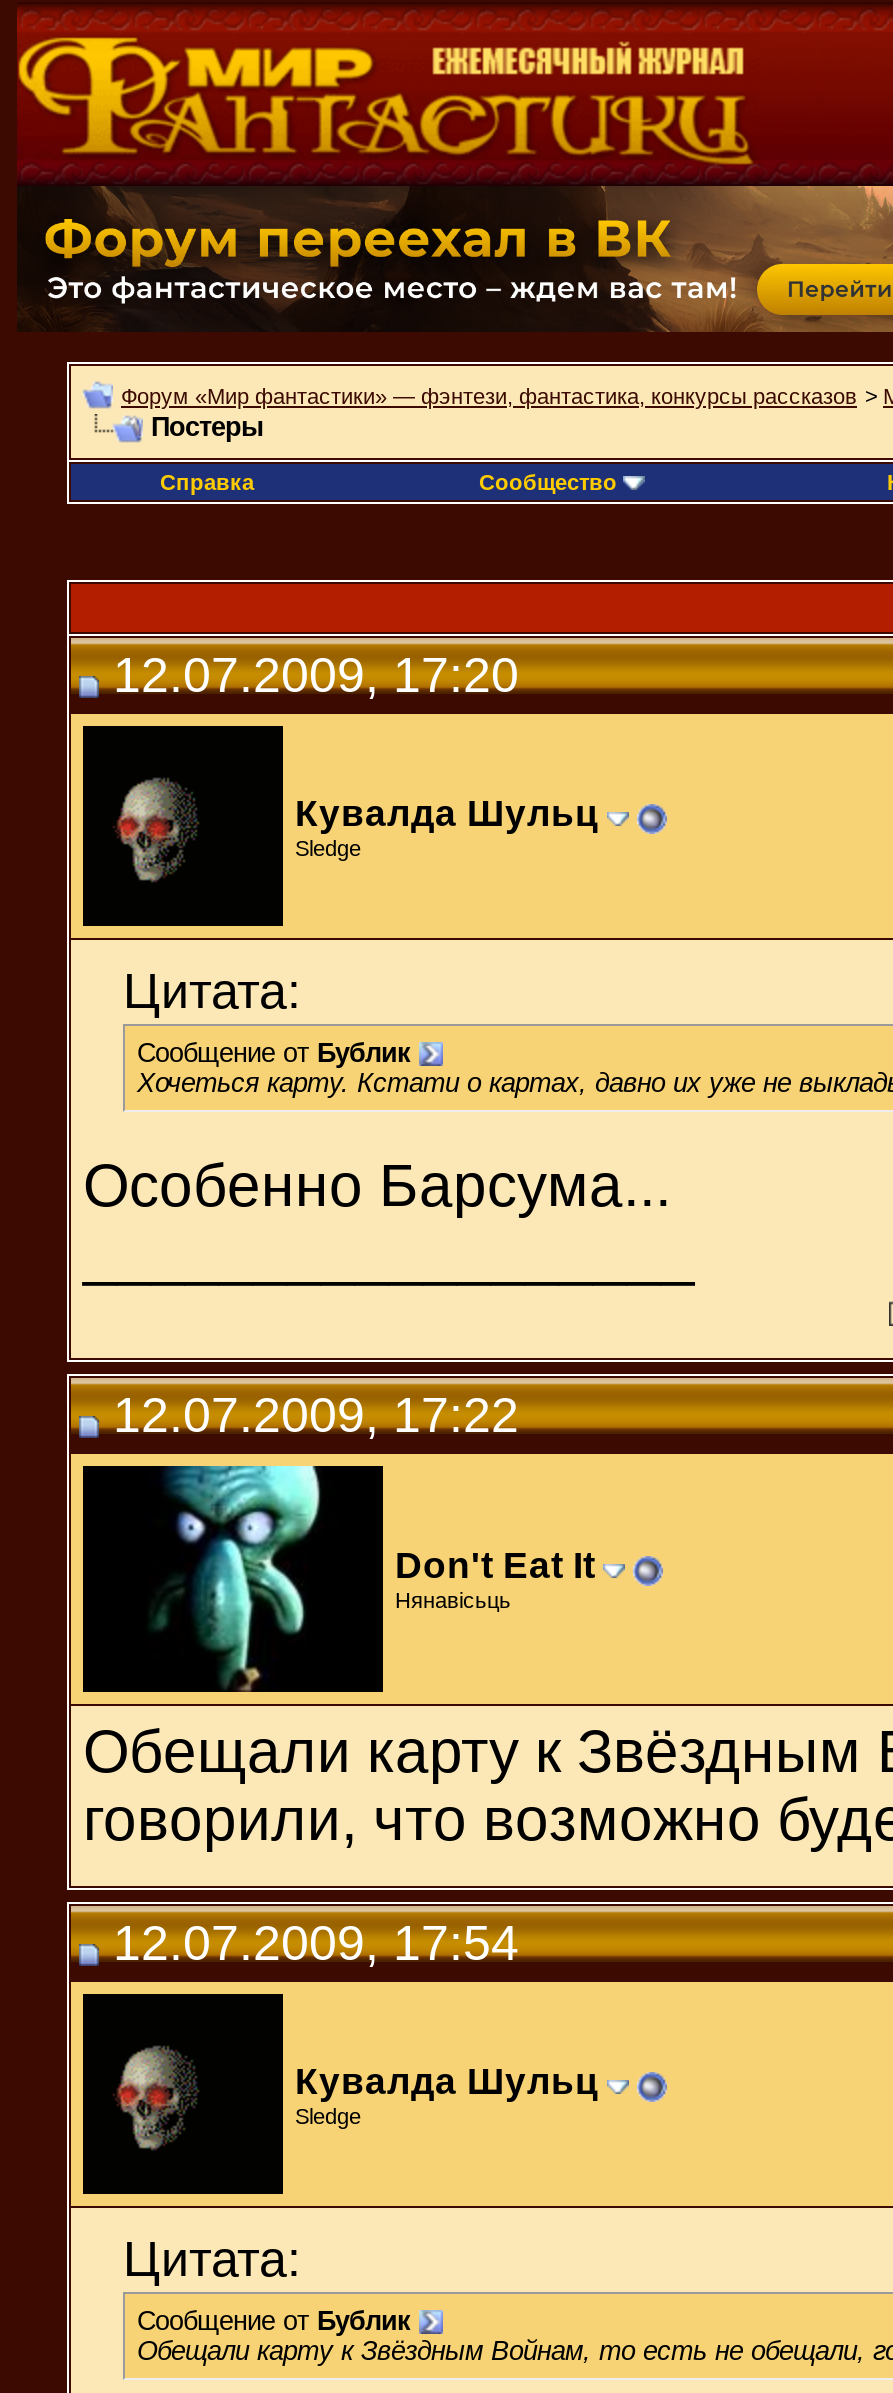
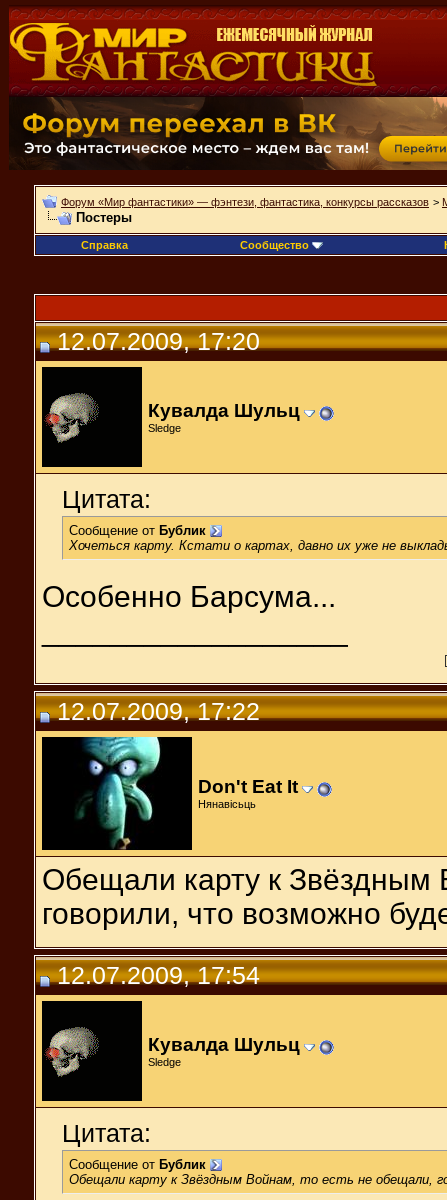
[91,784,187,882] [image] -> [45,395,94,444] [image]
[91,2052,187,2150] [image] -> [45,1029,94,1078] [image]

